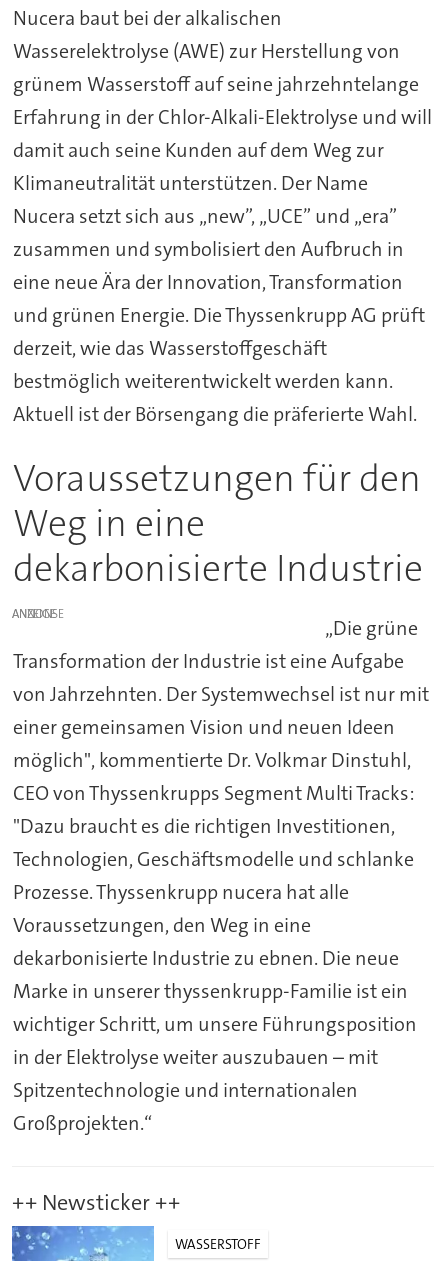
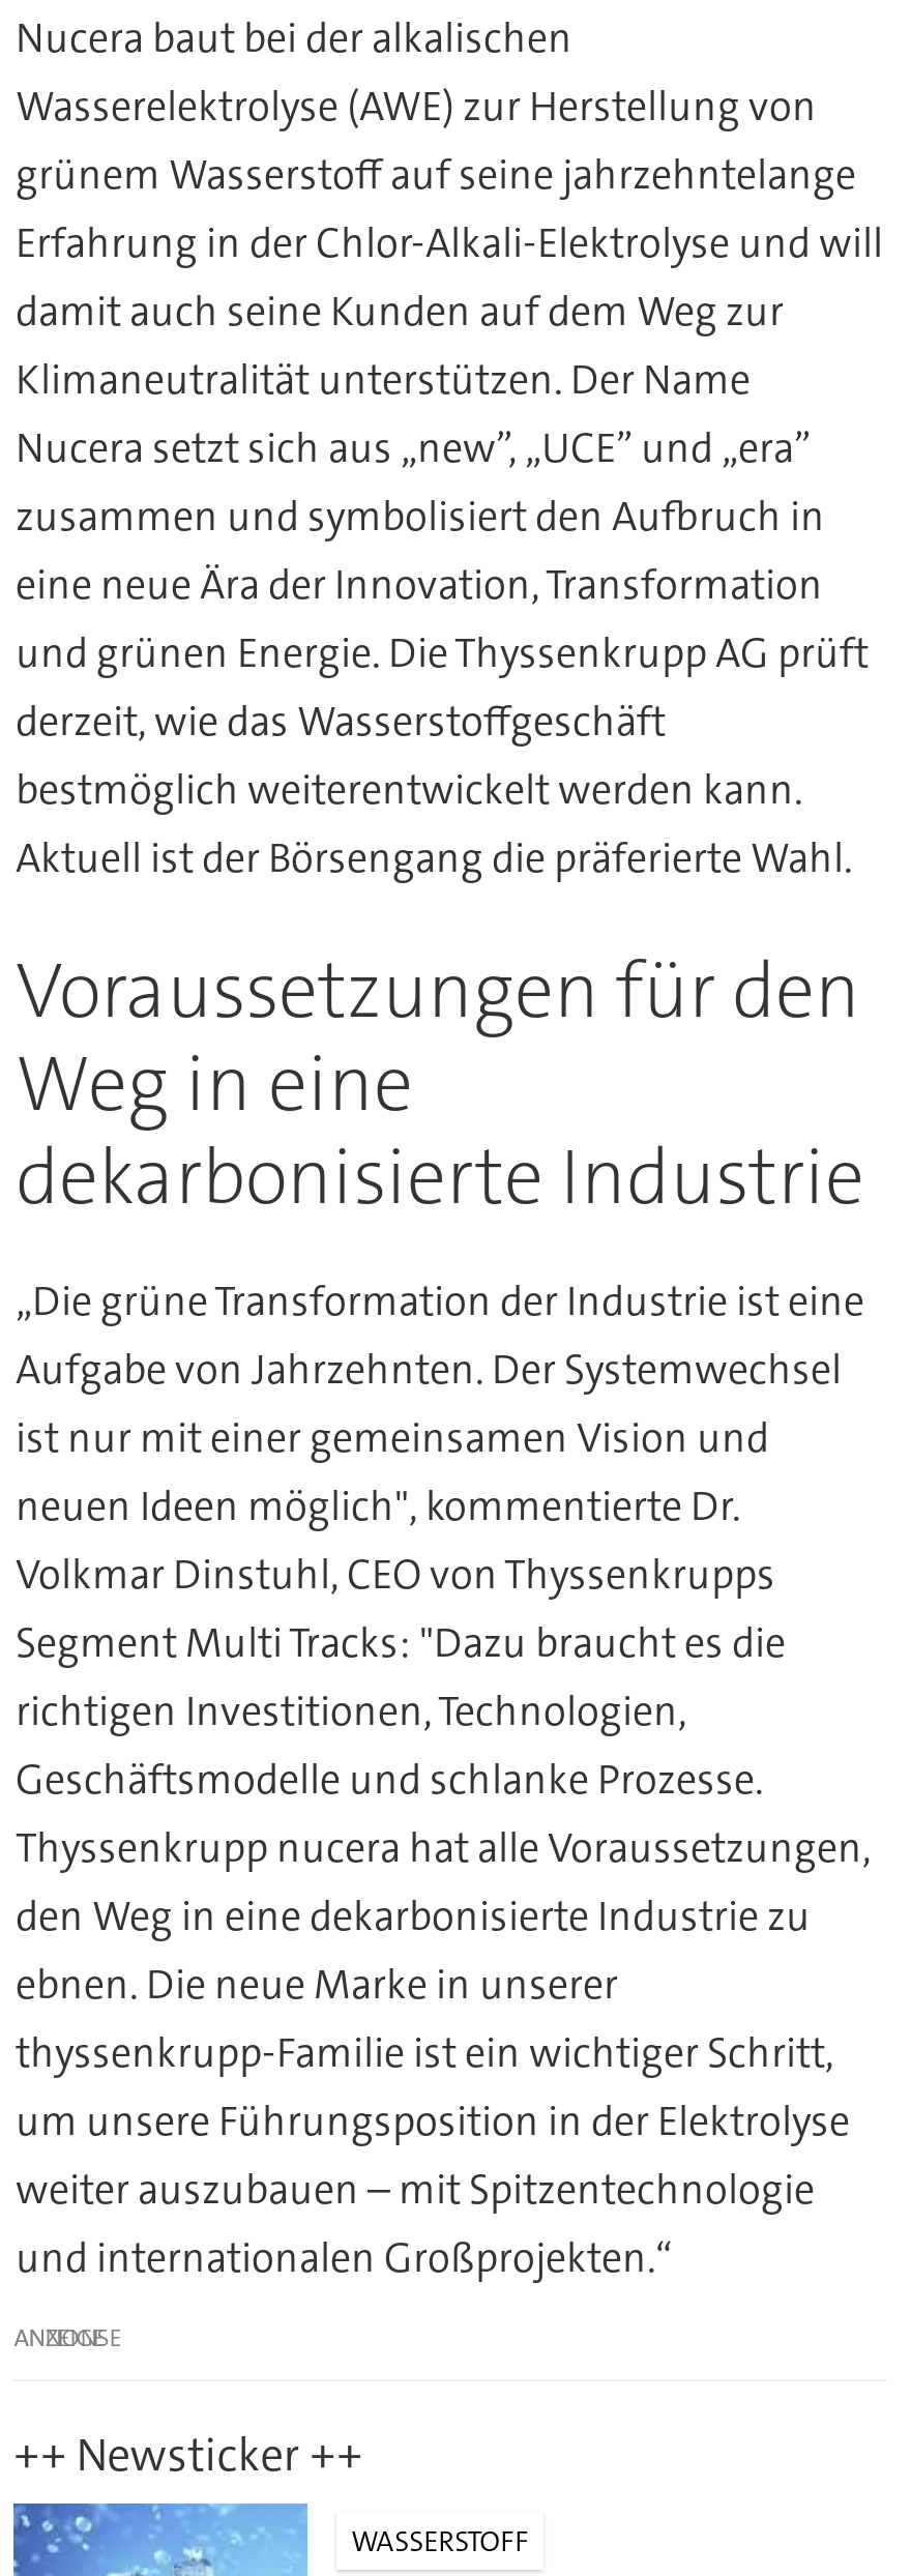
none -> [16,1273,871,2283] „Die grüne Transformation der Industrie ist eine | Aufgabe von Jahrzehnten. Der Systemwechsel | ist nur mit einer gemeinsamen Vision und | neuen Ideen möglich", kommentierte Dr. | Volkmar Dinstuhl, CEO von Thyssenkrupps | Segment Multi Tracks: "Dazu braucht es die | richtigen Investitionen, Technologien, | Geschäftsmodelle und schlanke Prozesse. | Thyssenkrupp nucera hat alle Voraussetzungen, | den Weg in eine dekarbonisierte Industrie zu | ebnen. Die neue Marke in unserer | thyssenkrupp-Familie ist ein wichtiger Schritt, | um unsere Führungsposition in der Elektrolyse | weiter auszubauen – mit Spitzentechnologie | und internationalen Großprojekten.“
moved [12,606,56,622] -> [14,2321,105,2354]: ANZEIGE
[13,615,429,1136] „Die grüne | Transformation der Industrie ist eine Aufgabe | von Jahrzehnten. Der Systemwechsel ist nur mit | einer gemeinsamen Vision und neuen Ideen | möglich", kommentierte Dr. Volkmar Dinstuhl, | CEO von Thyssenkrupps Segment Multi Tracks: | "Dazu braucht es die richtigen Investitionen, | Technologien, Geschäftsmodelle und schlanke | Prozesse. Thyssenkrupp nucera hat alle | Voraussetzungen, den Weg in eine | dekarbonisierte Industrie zu ebnen. Die neue | Marke in unserer thyssenkrupp-Familie ist ein | wichtiger Schritt, um unsere Führungsposition | in der Elektrolyse weiter auszubauen – mit | Spitzentechnologie und internationalen | Großprojekten.“ -> none

